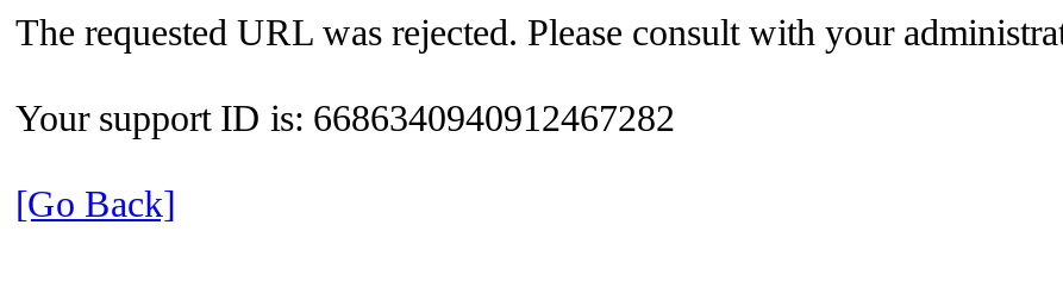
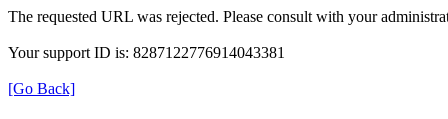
[15,98,675,138] Your support ID is: 6686340940912467282 -> [8,44,285,61] Your support ID is: 8287122776914043381

